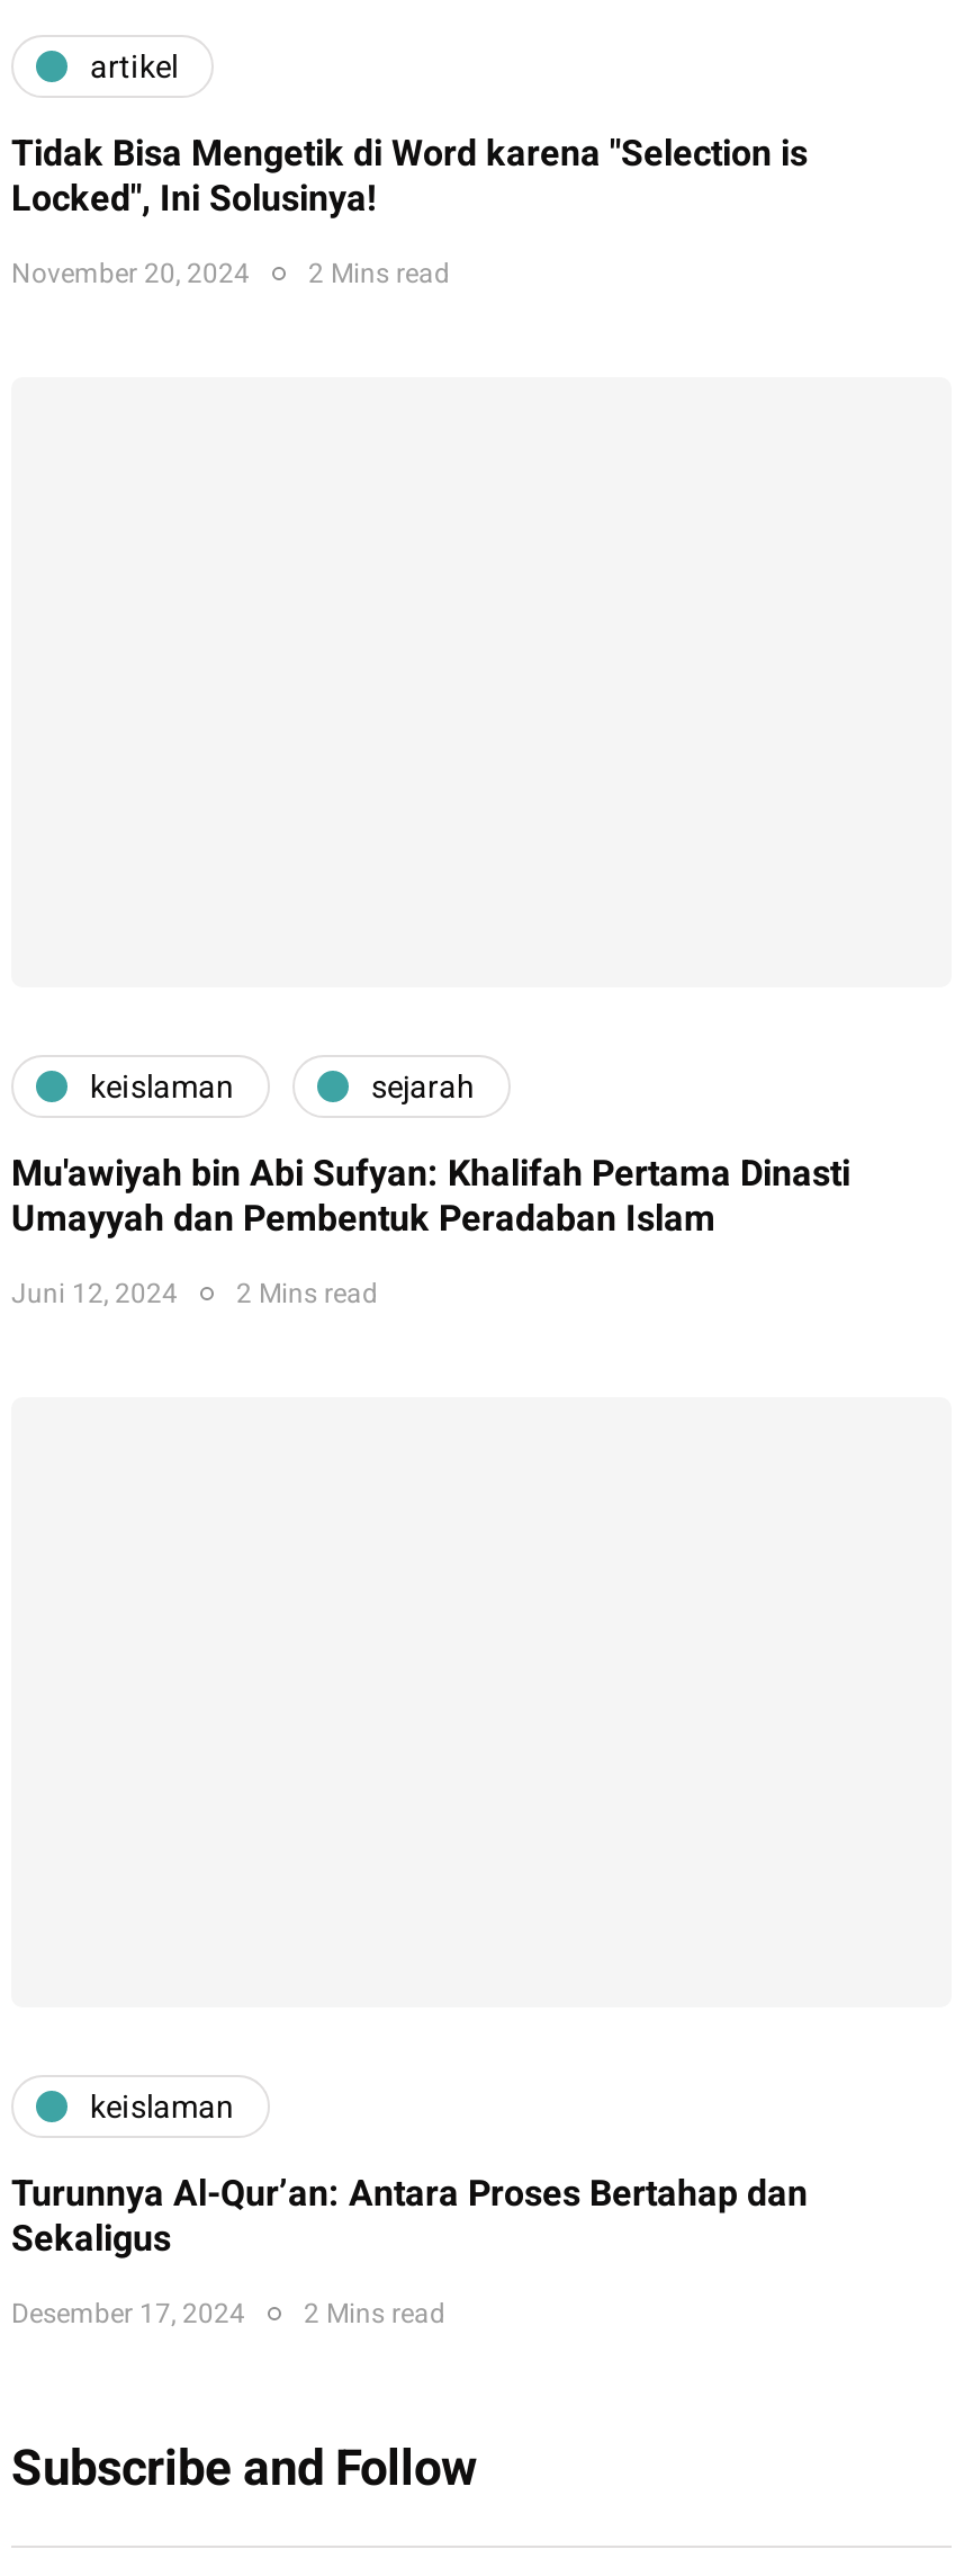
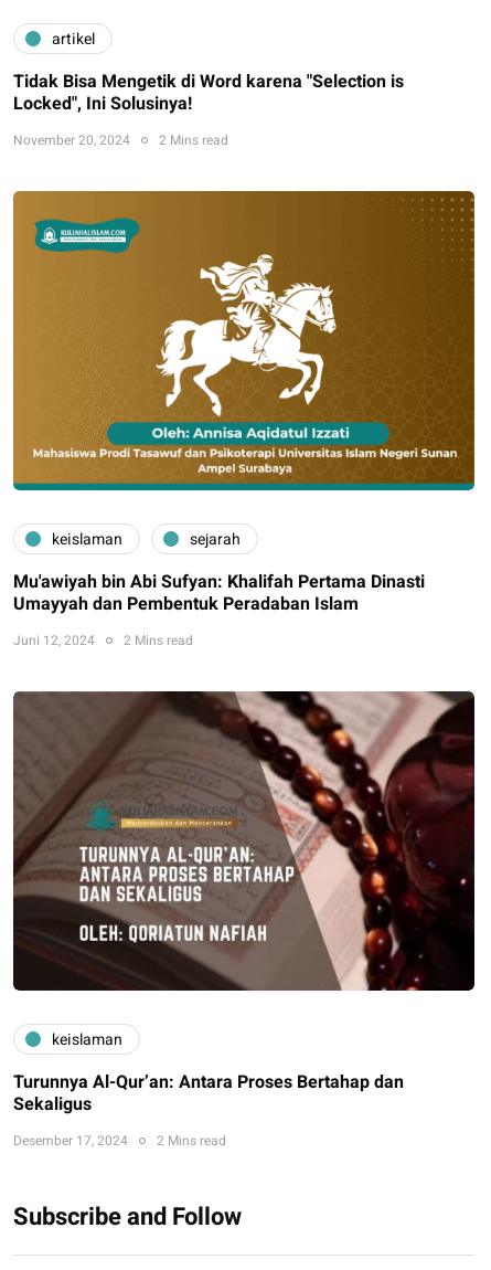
none -> [12,190,476,491] [image]
none -> [12,690,476,992] [image]

